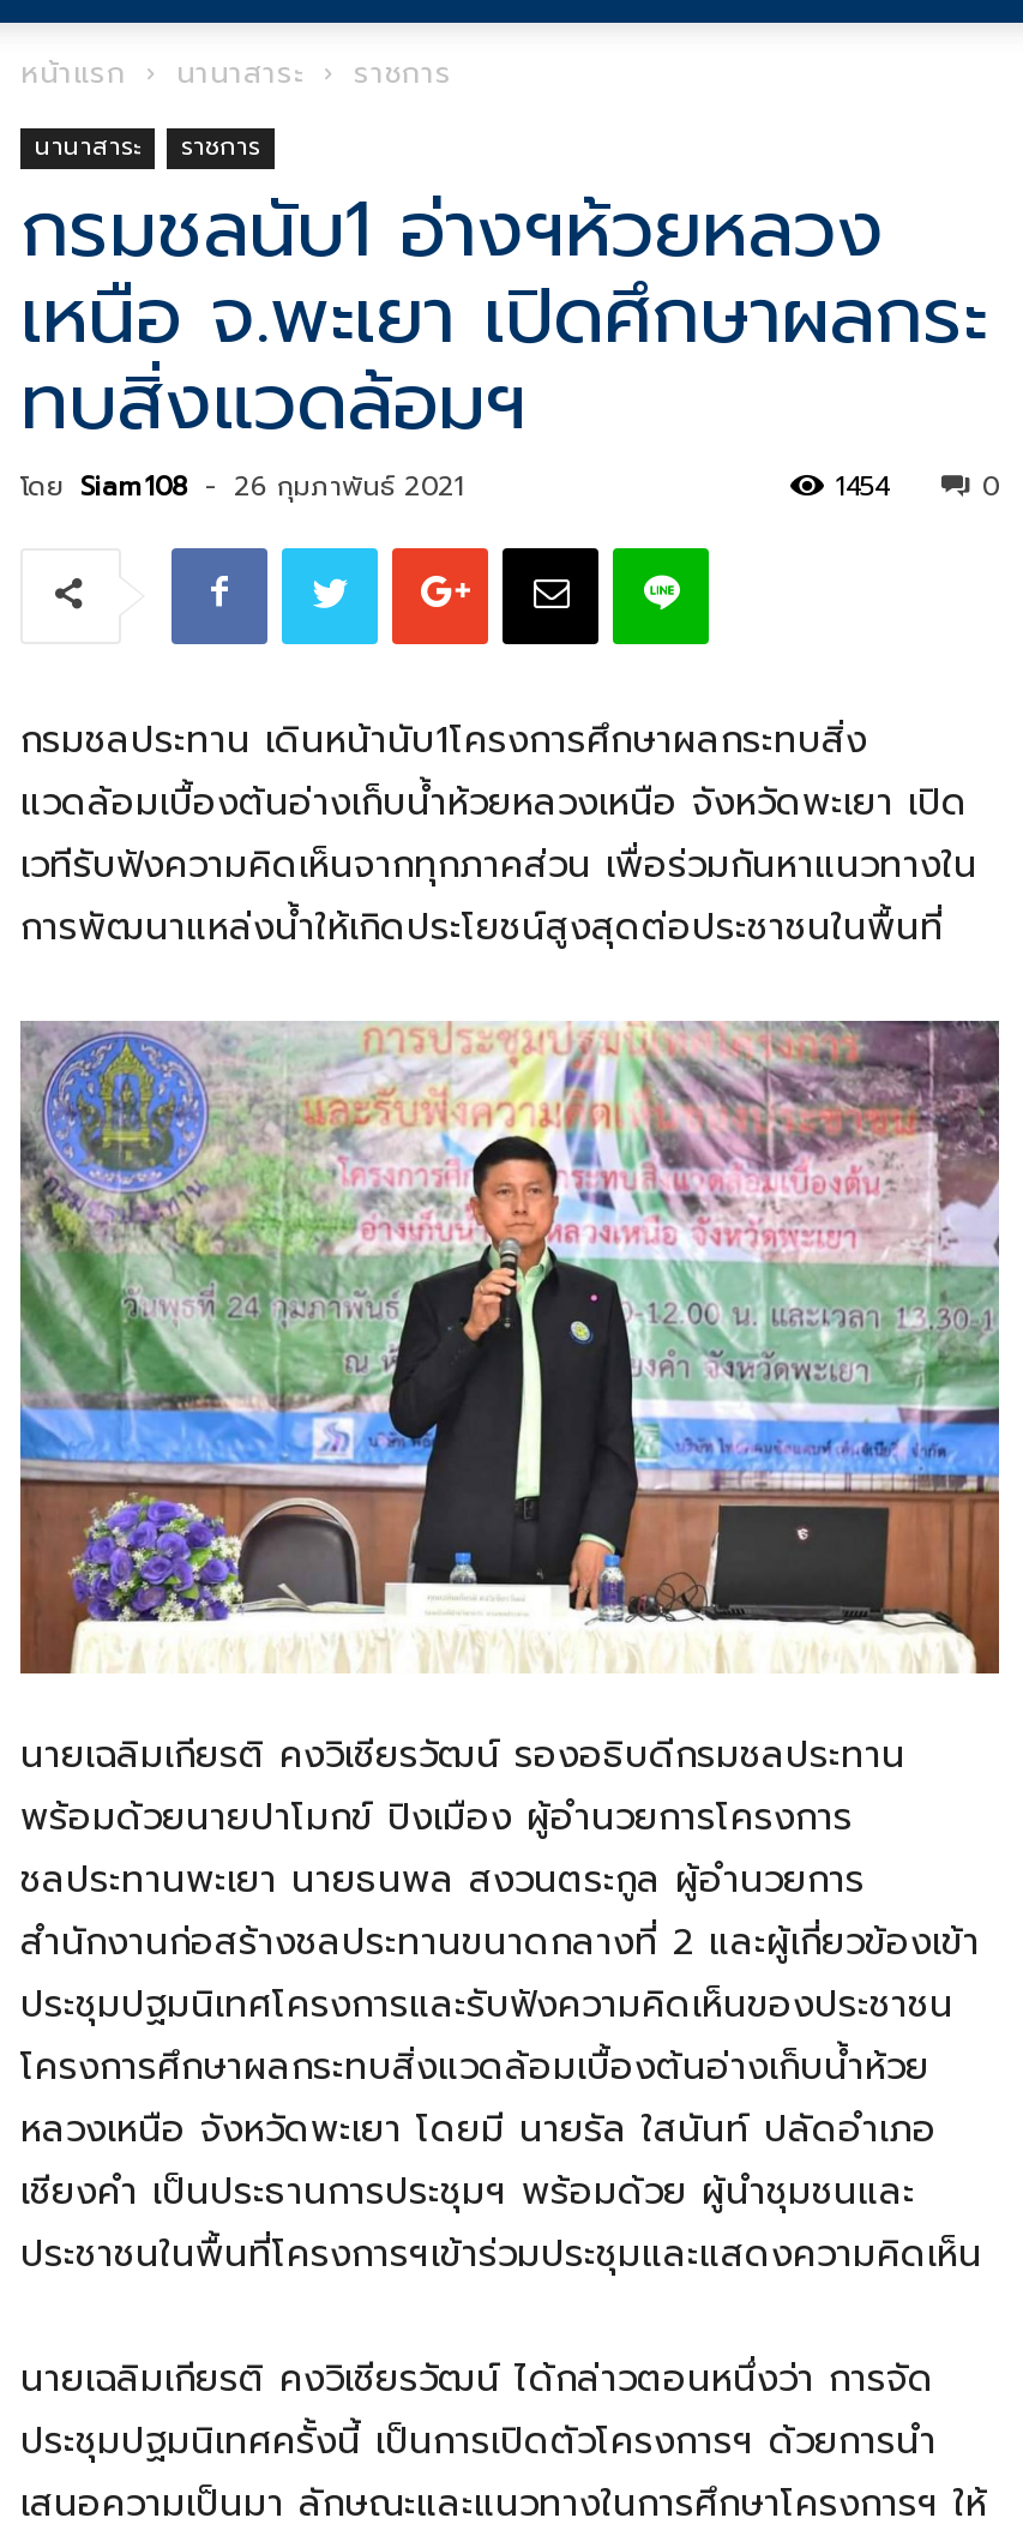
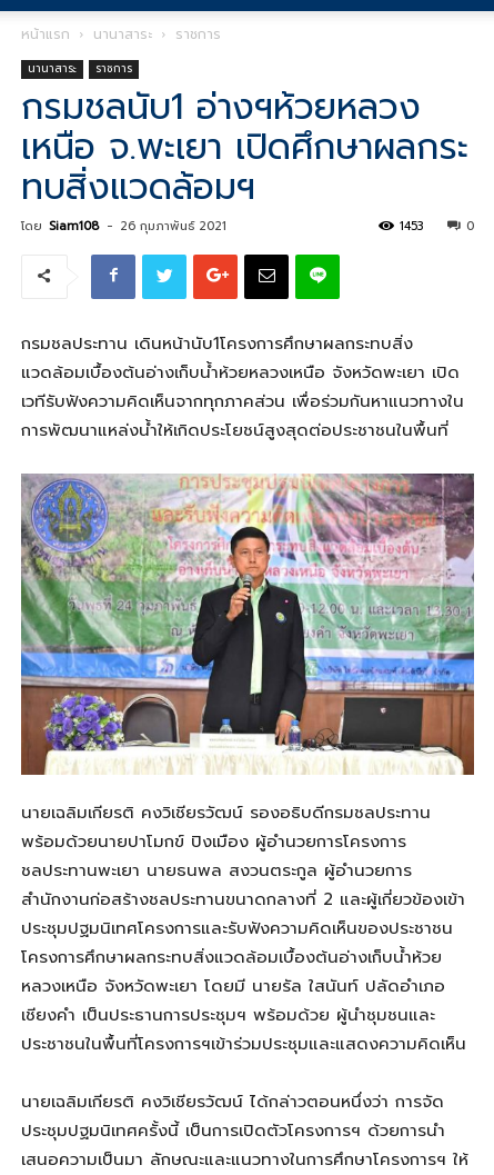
[836,467,889,507] 1454 -> [400,217,423,236] 1453

